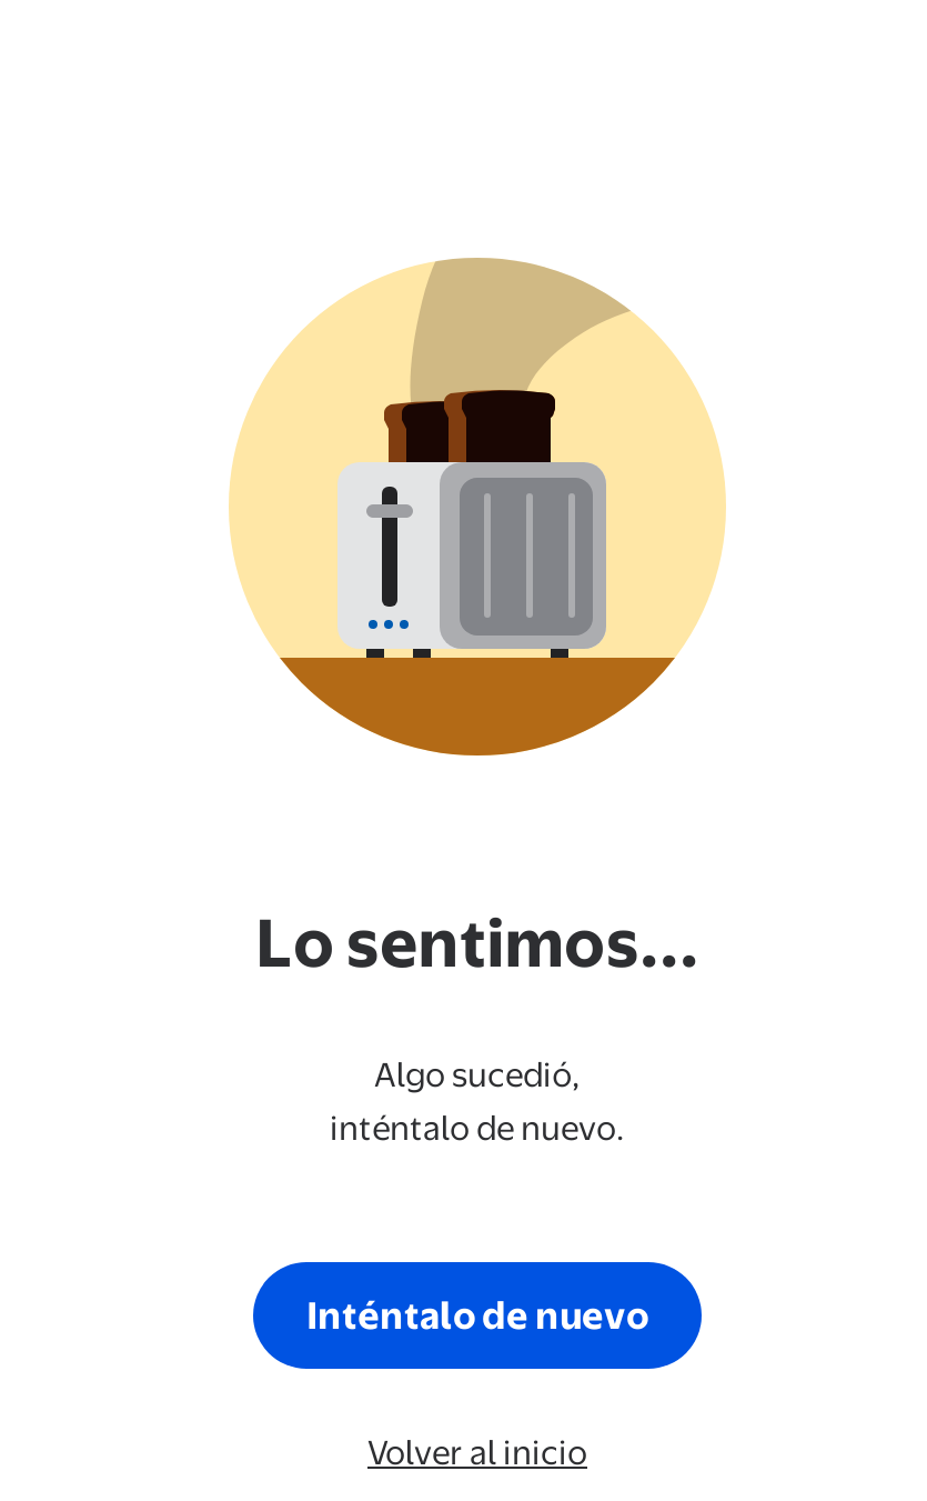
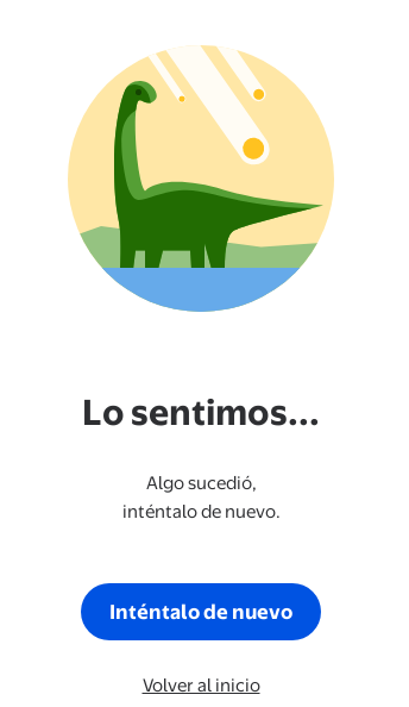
[253,258,697,758] [image] -> [80,46,322,313] [image]

